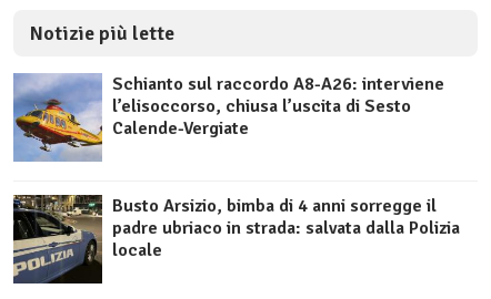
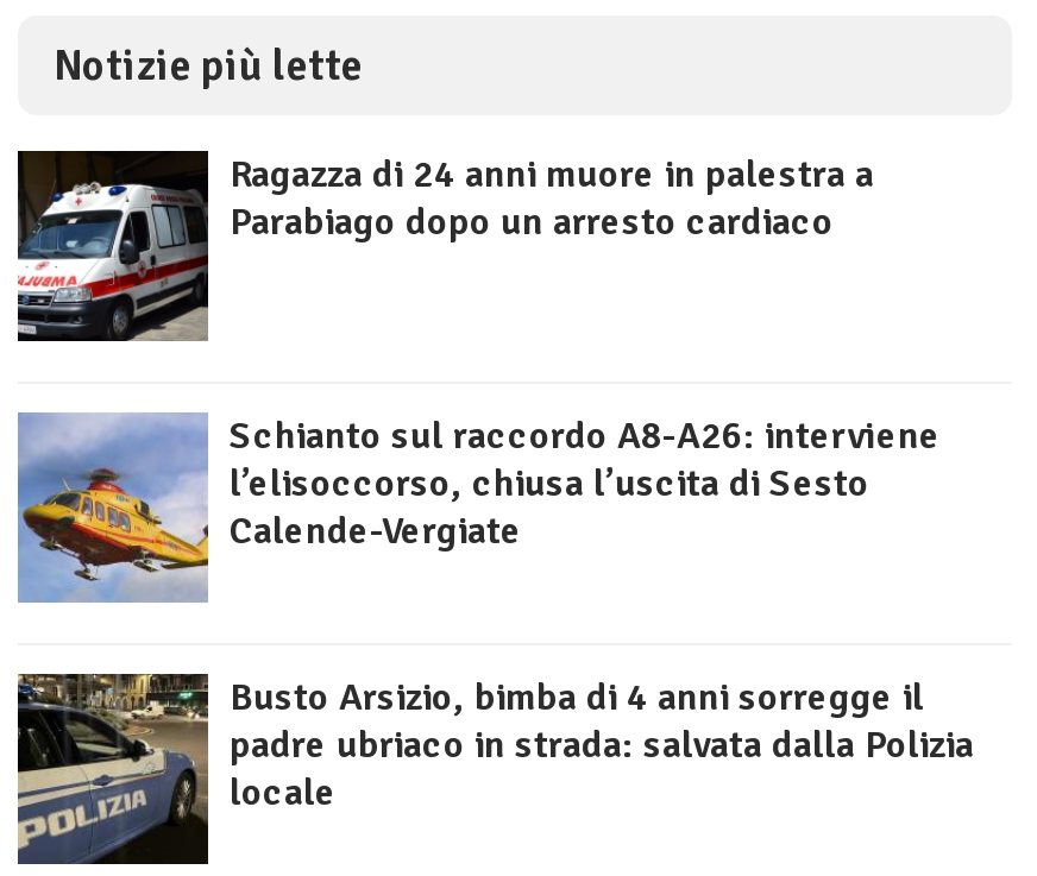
none -> [15,149,874,344] [image] | Ragazza di 24 anni muore in palestra a | Parabiago dopo un arresto cardiaco

